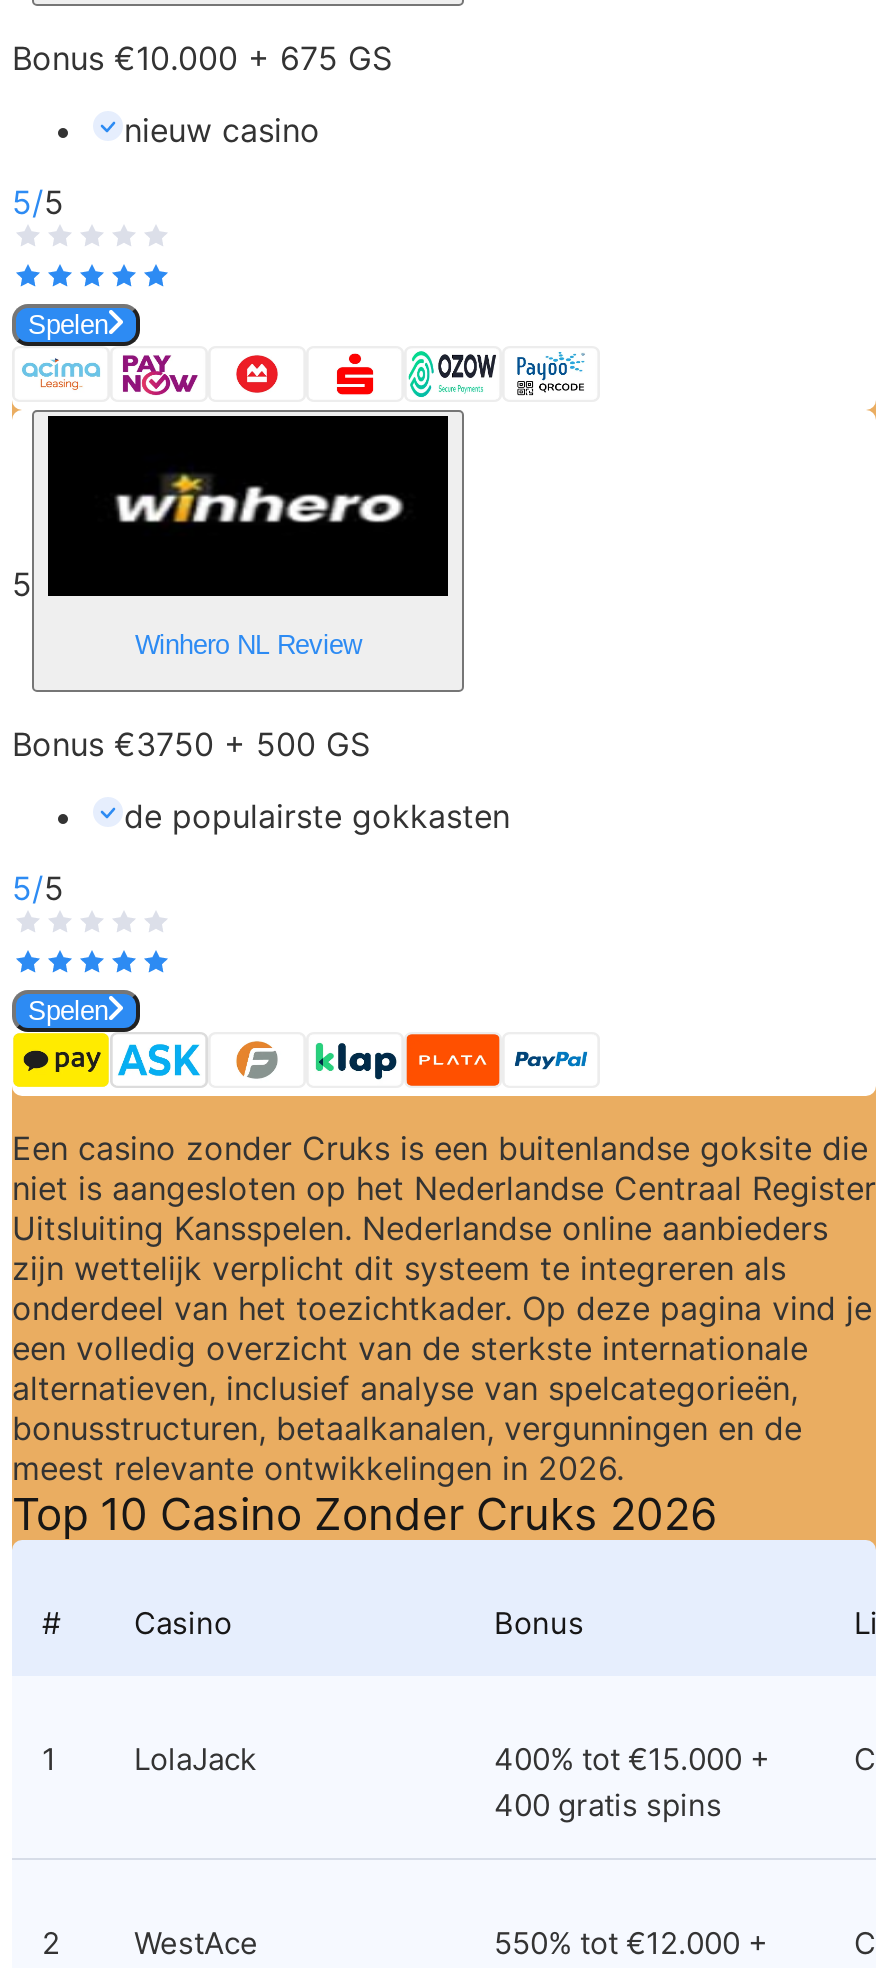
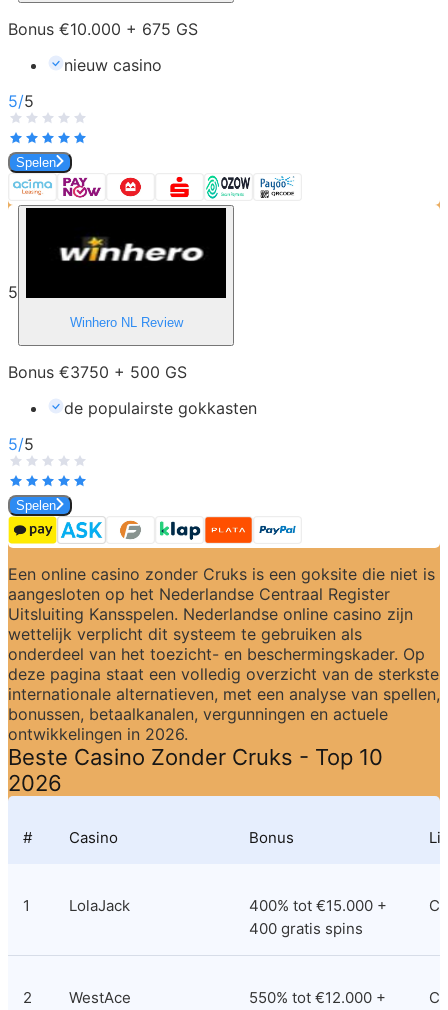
[12,1128,876,1540] Een casino zonder Cruks is een buitenlandse goksite die | niet is aangesloten op het Nederlandse Centraal Register | Uitsluiting Kansspelen. Nederlandse online aanbieders | zijn wettelijk verplicht dit systeem te integreren als | onderdeel van het toezichtkader. Op deze pagina vind je | een volledig overzicht van de sterkste internationale | alternatieven, inclusief analyse van spelcategorieën, | bonusstructuren, betaalkanalen, vergunningen en de | meest relevante ontwikkelingen in 2026. | Top 10 Casino Zonder Cruks 2026 -> [8,564,440,796] Een online casino zonder Cruks is een goksite die niet is | aangesloten op het Nederlandse Centraal Register | Uitsluiting Kansspelen. Nederlandse online casino zijn | wettelijk verplicht dit systeem te gebruiken als | onderdeel van het toezicht- en beschermingskader. Op | deze pagina staat een volledig overzicht van de sterkste | internationale alternatieven, met een analyse van spellen, | bonussen, betaalkanalen, vergunningen en actuele | ontwikkelingen in 2026. | Beste Casino Zonder Cruks - Top 10 | 2026

